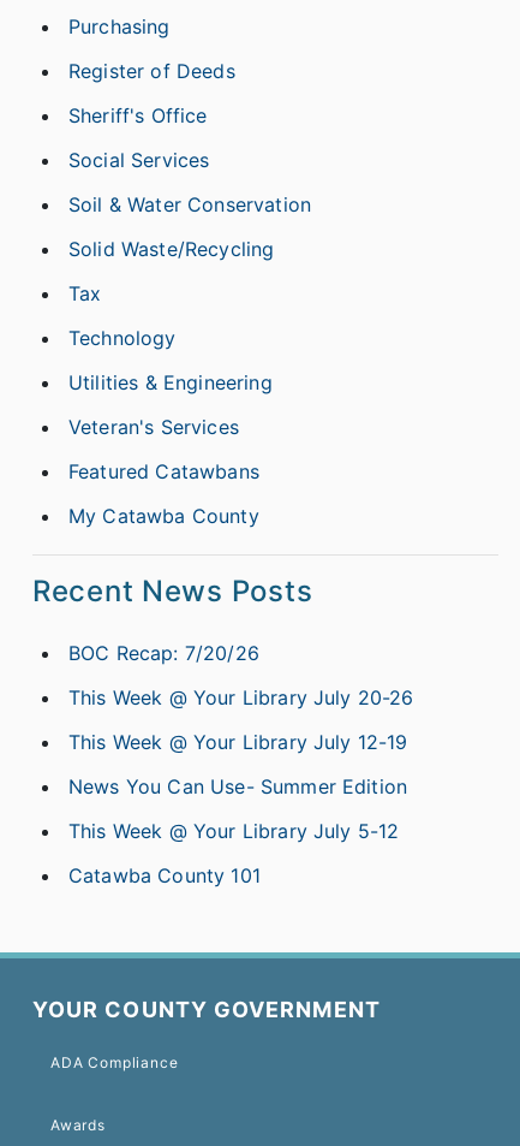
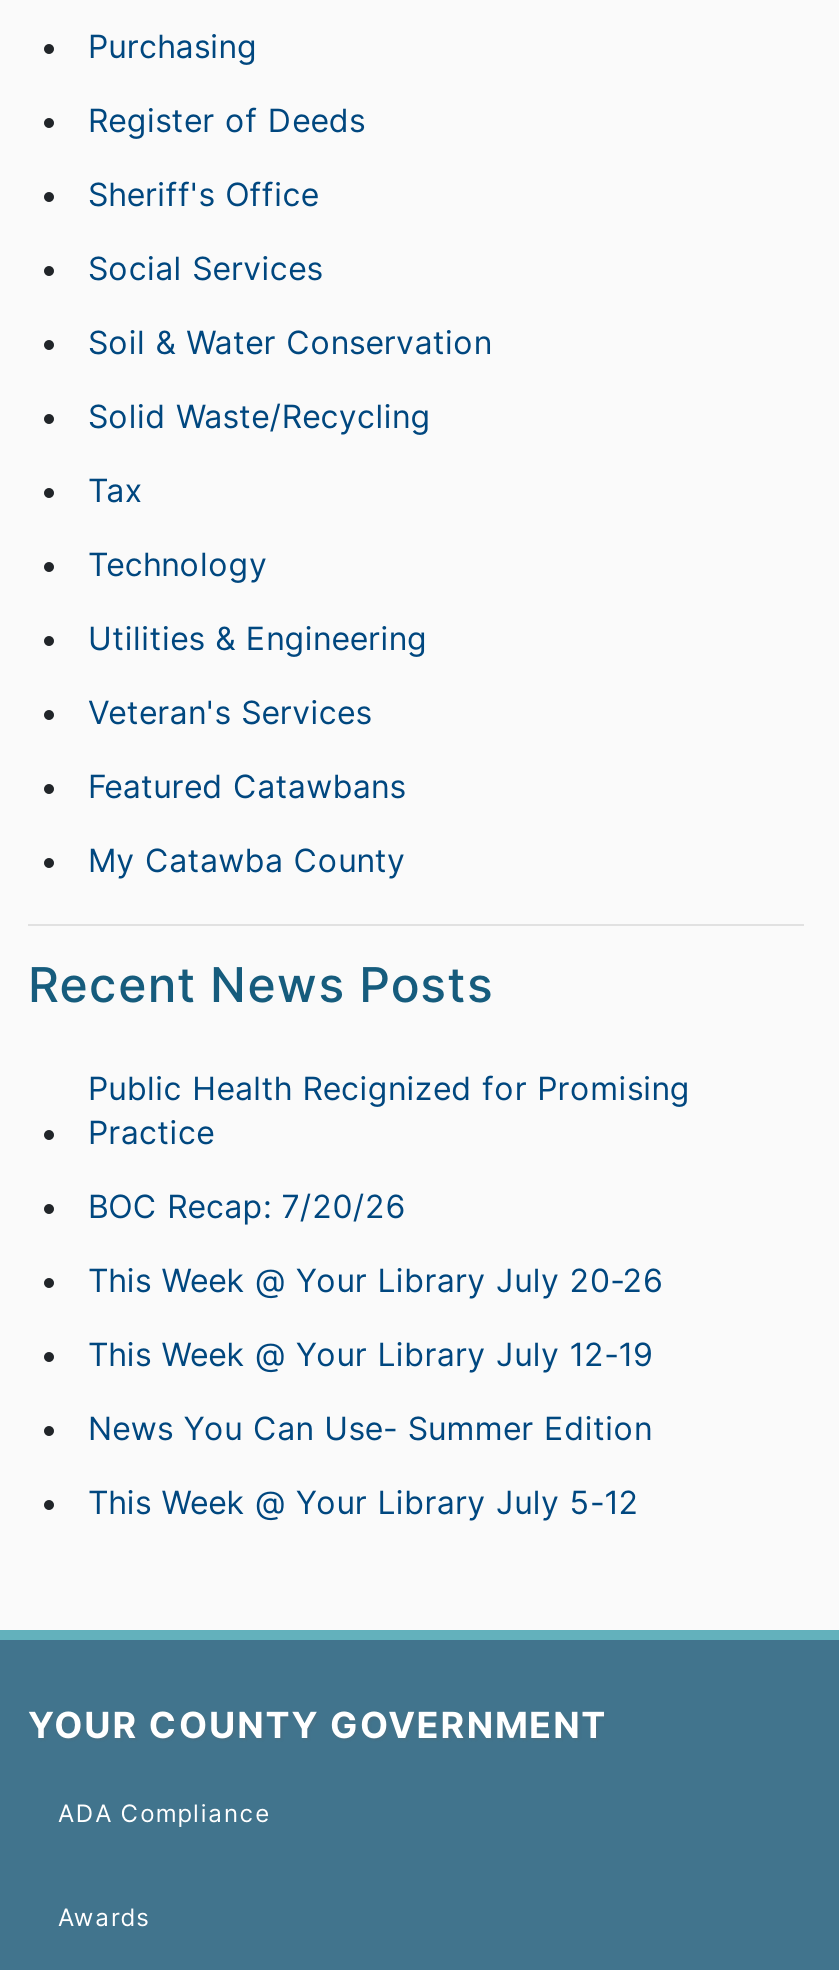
none -> [88,1067,690,1151] Public Health Recignized for Promising | Practice
moved [68,641,414,843] -> [88,1185,663,1521]: BOC Recap: 7/20/26 | This Week @ Your Library July 20-26 | This Week @ Your Library July 12-19 | News You Can Use- Summer Edition | This Week @ Your Library July 5-12
[68,863,260,887] Catawba County 101 -> none

